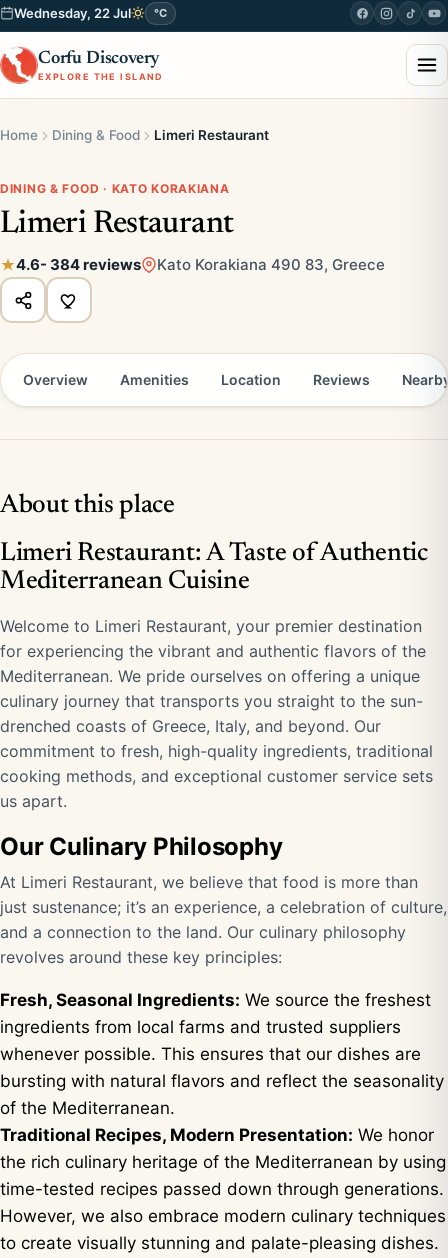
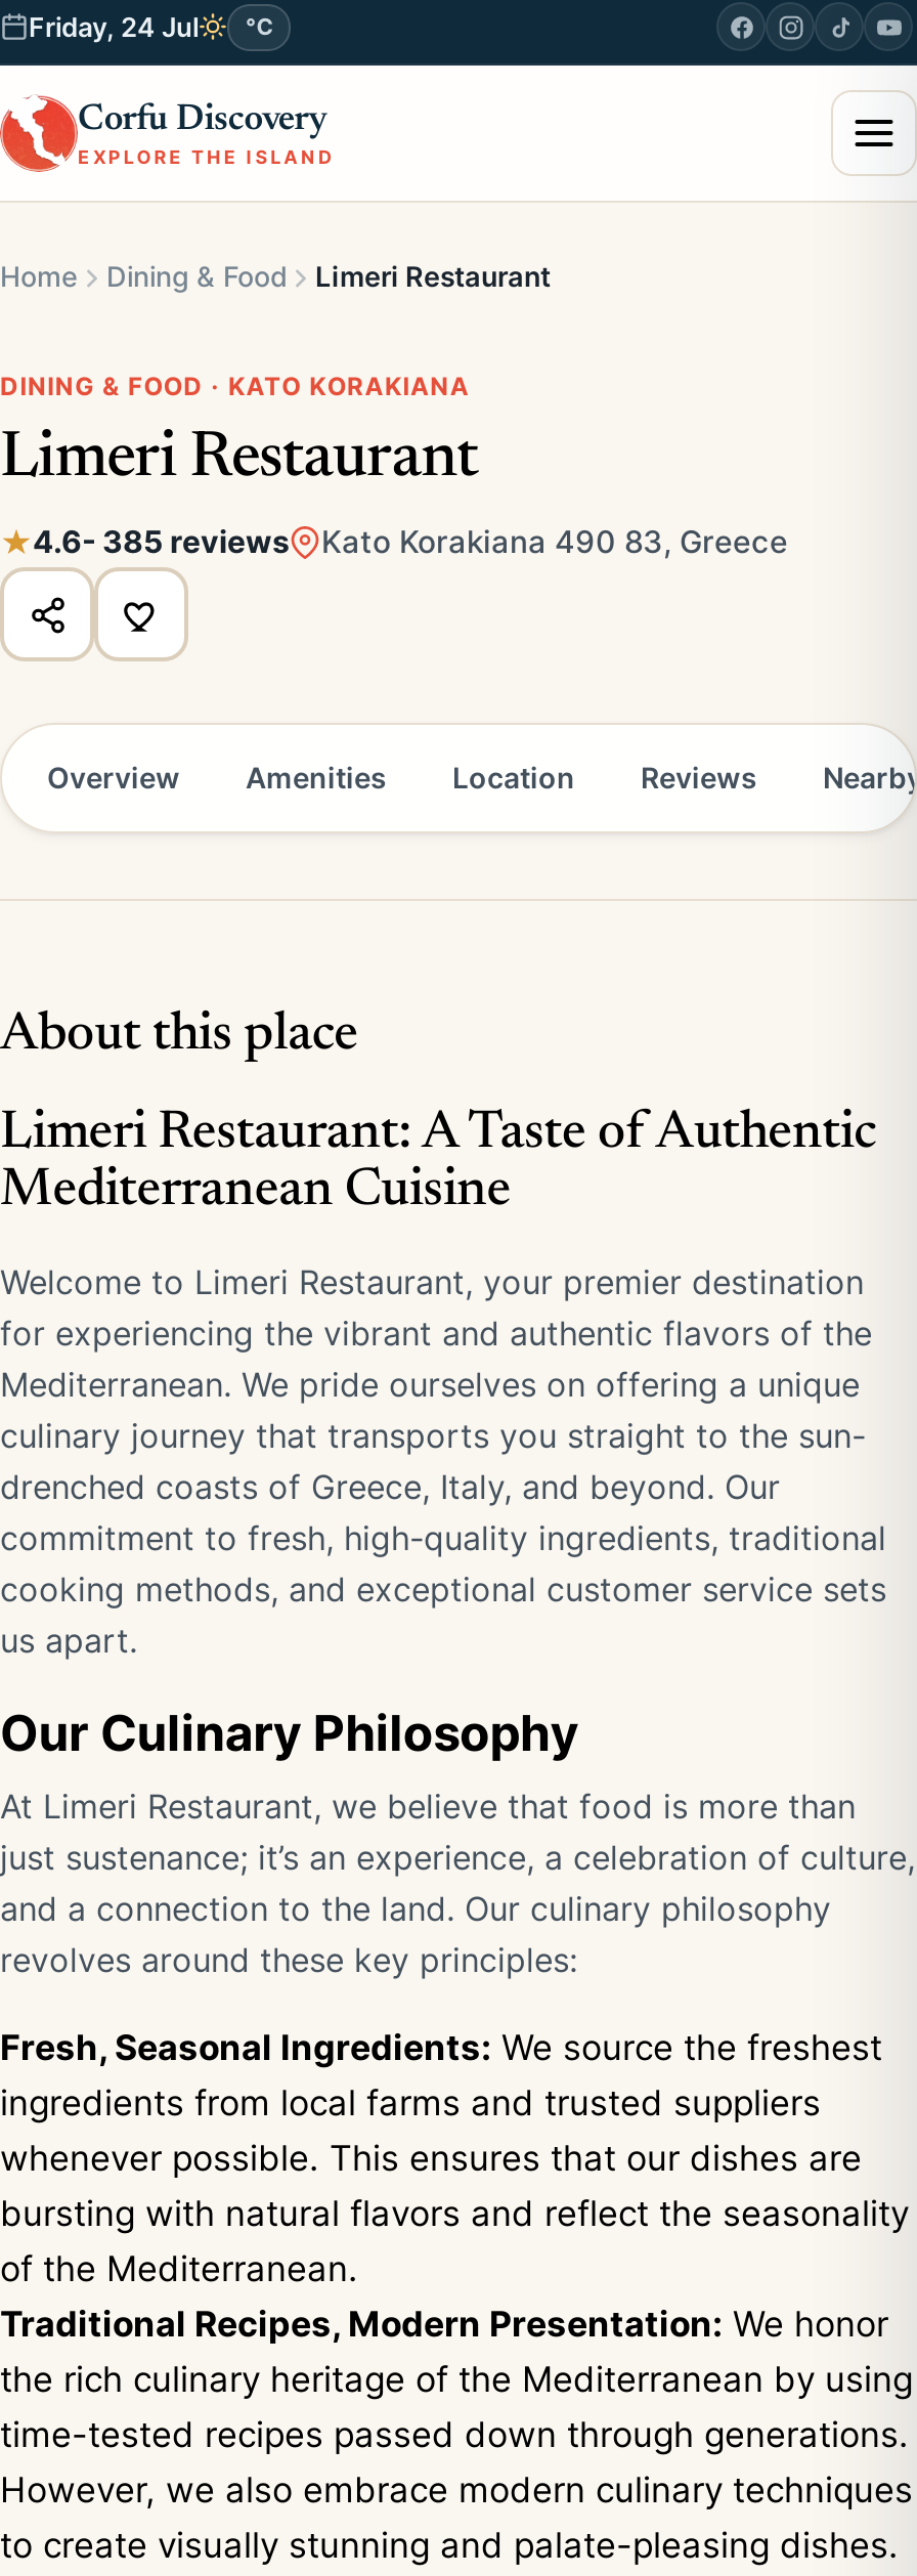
[14,5,131,21] Wednesday, 22 Jul -> [29,10,199,43] Friday, 24 Jul
[16,255,385,274] 4.6- 384 reviews Kato Korakiana 490 83, Greece -> [33,522,788,561] 4.6- 385 reviews Kato Korakiana 490 83, Greece

